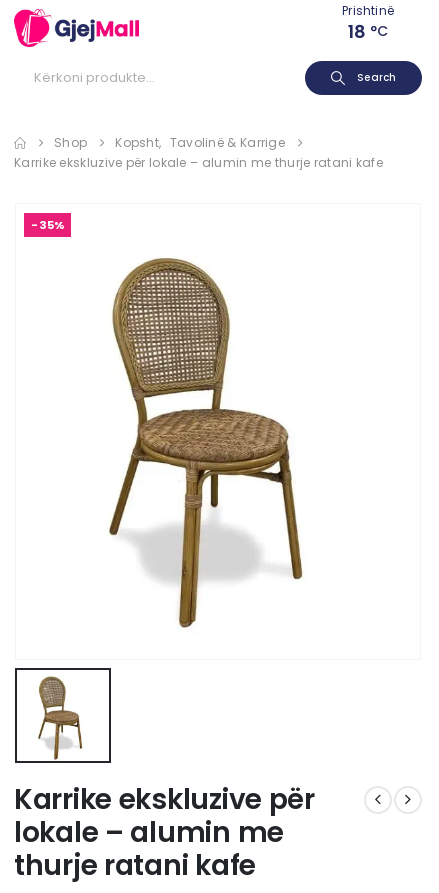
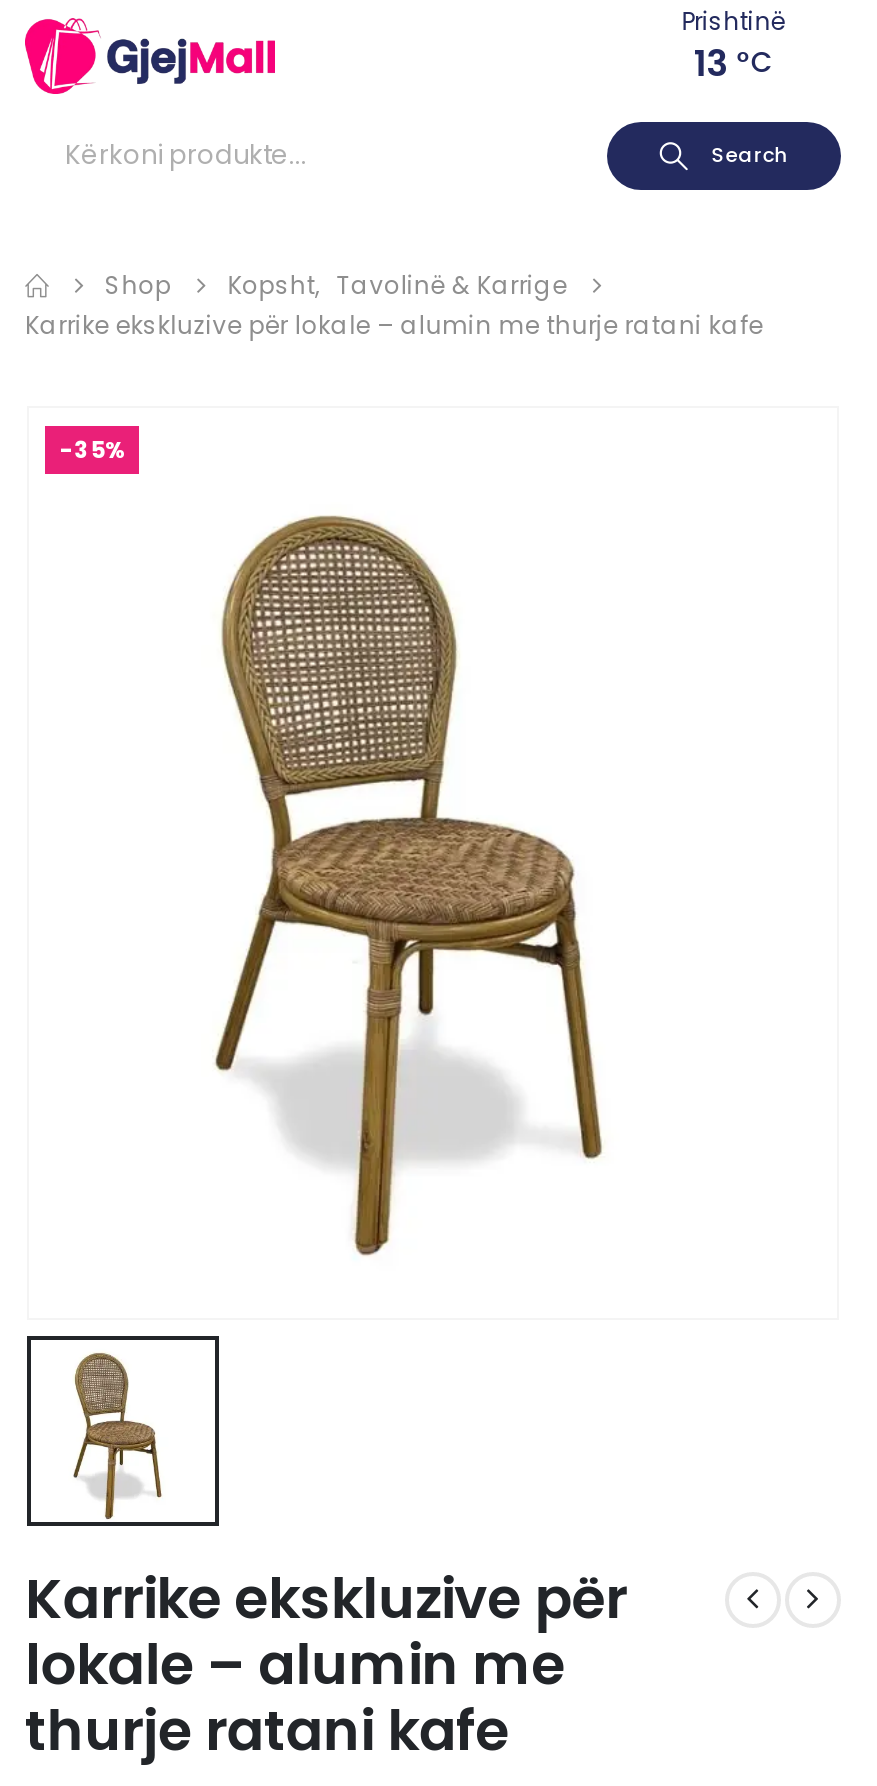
[348,19,389,44] 18 °C -> [694,38,773,88] 13 °C

